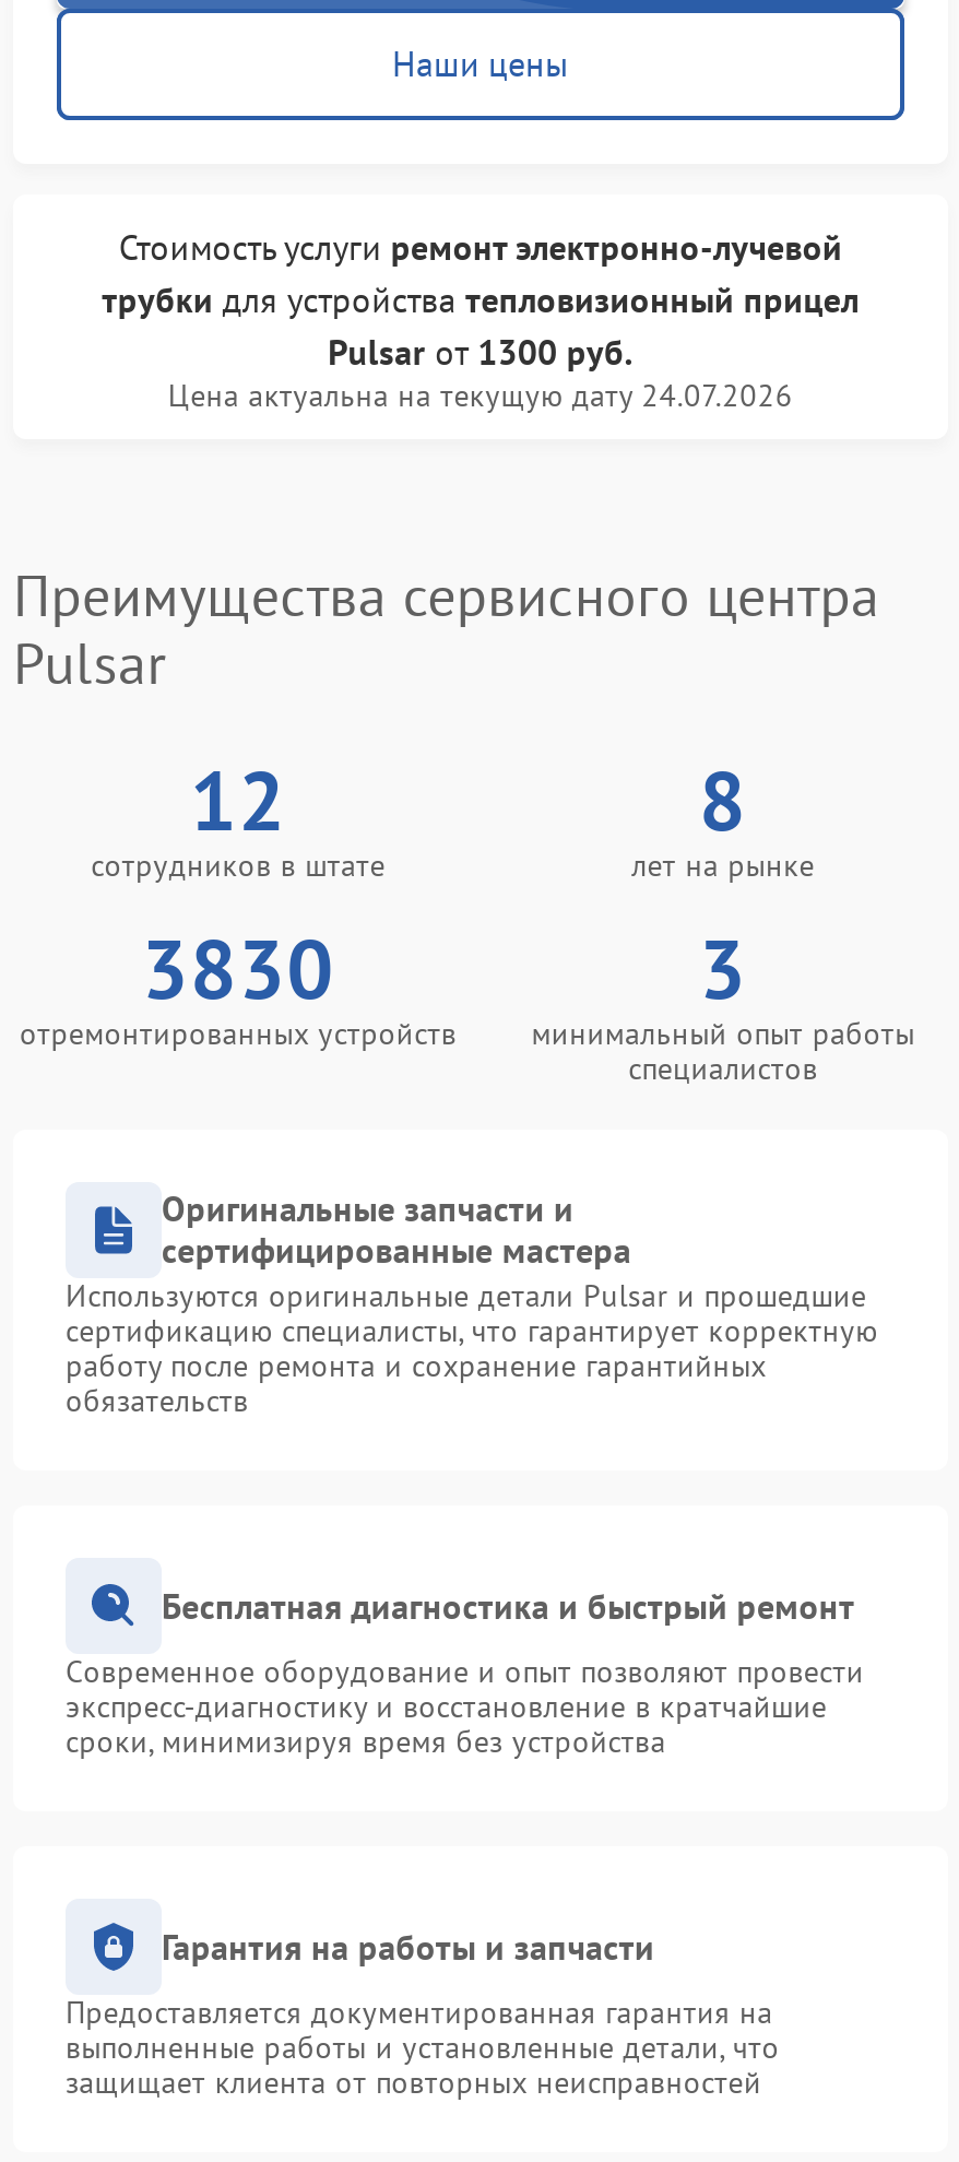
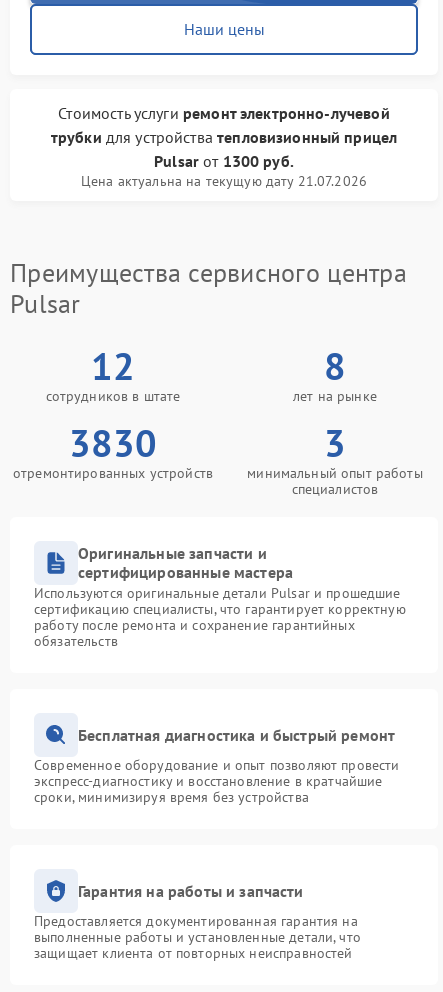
[168,376,793,415] Цена актуальна на текущую дату 24.07.2026 -> [81,172,367,190] Цена актуальна на текущую дату 21.07.2026

